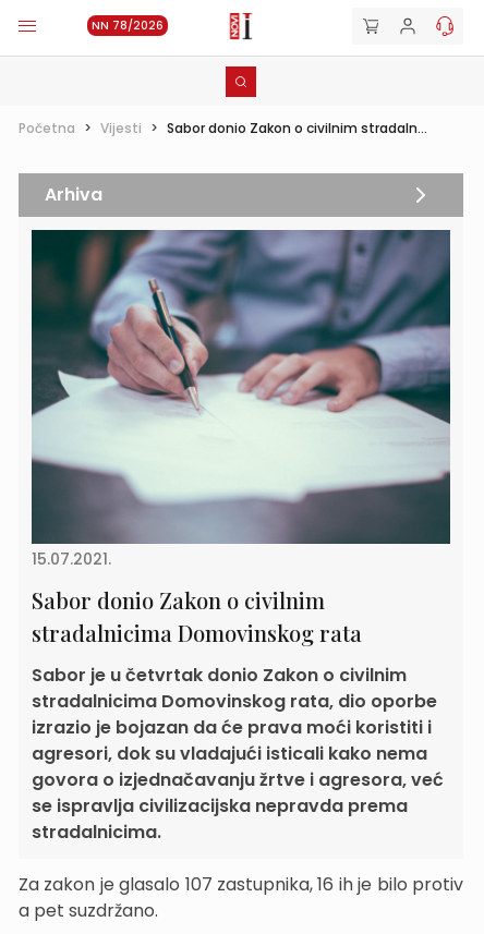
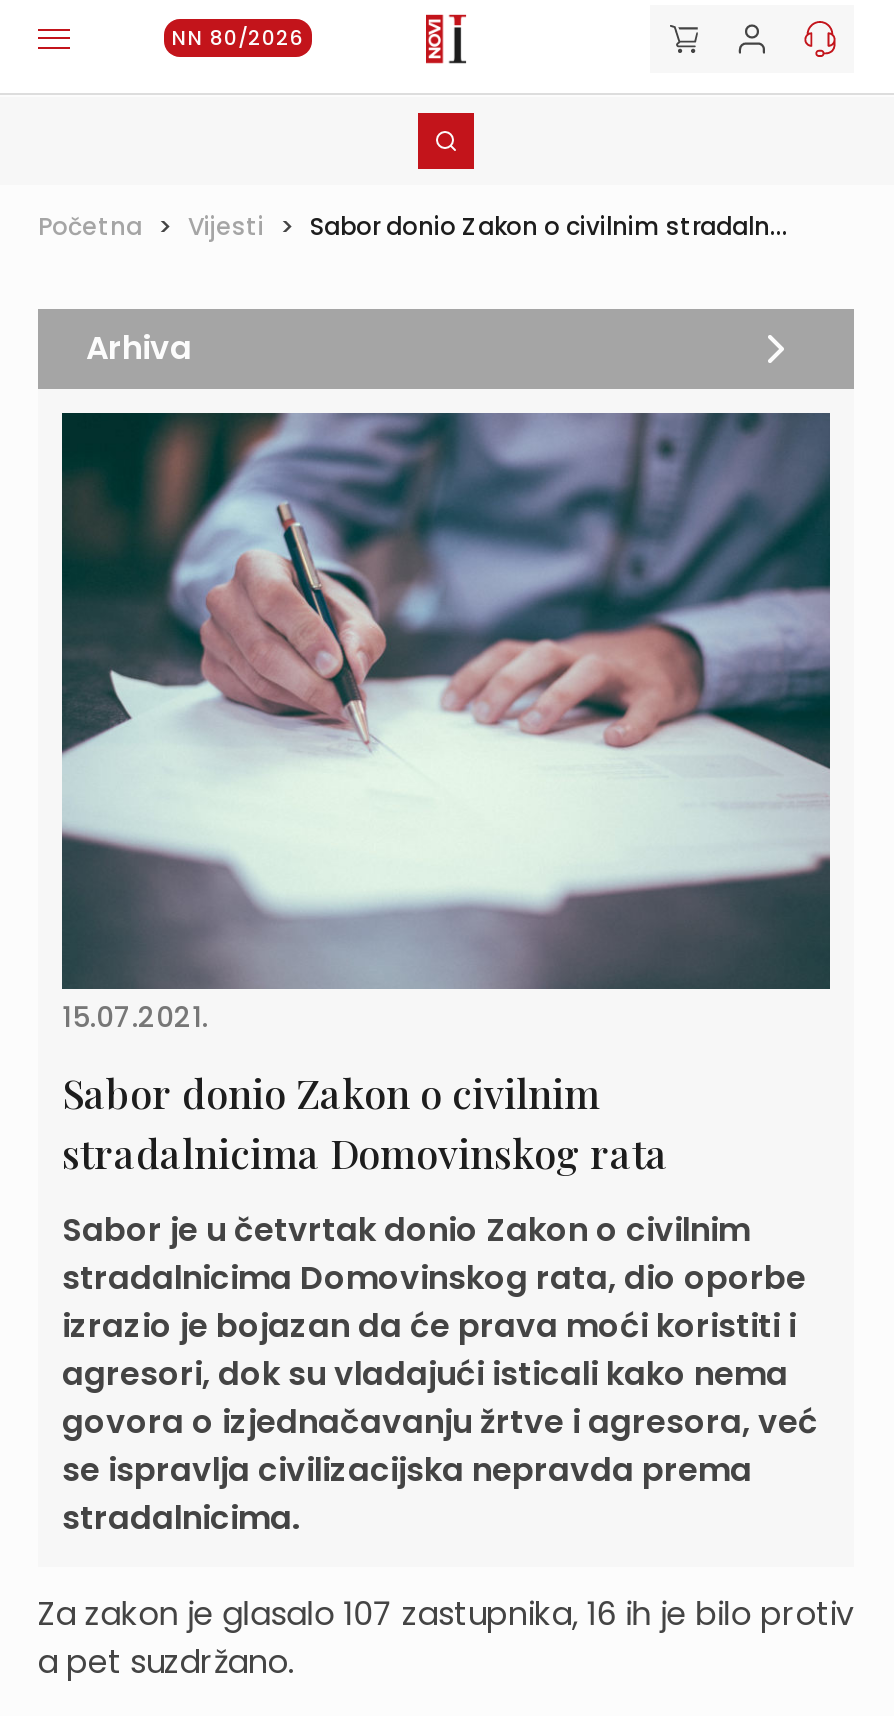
[92,17,164,34] NN 78/2026 -> [172,23,304,53] NN 80/2026

